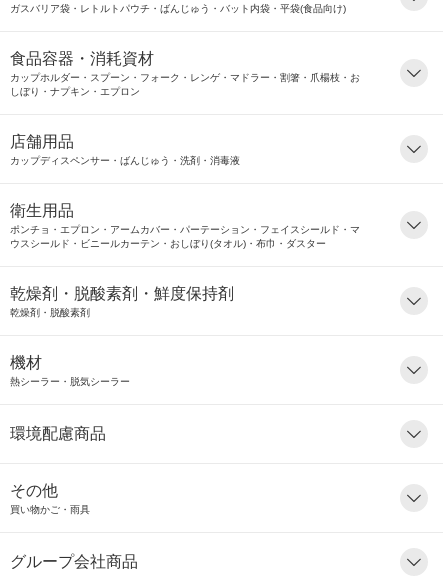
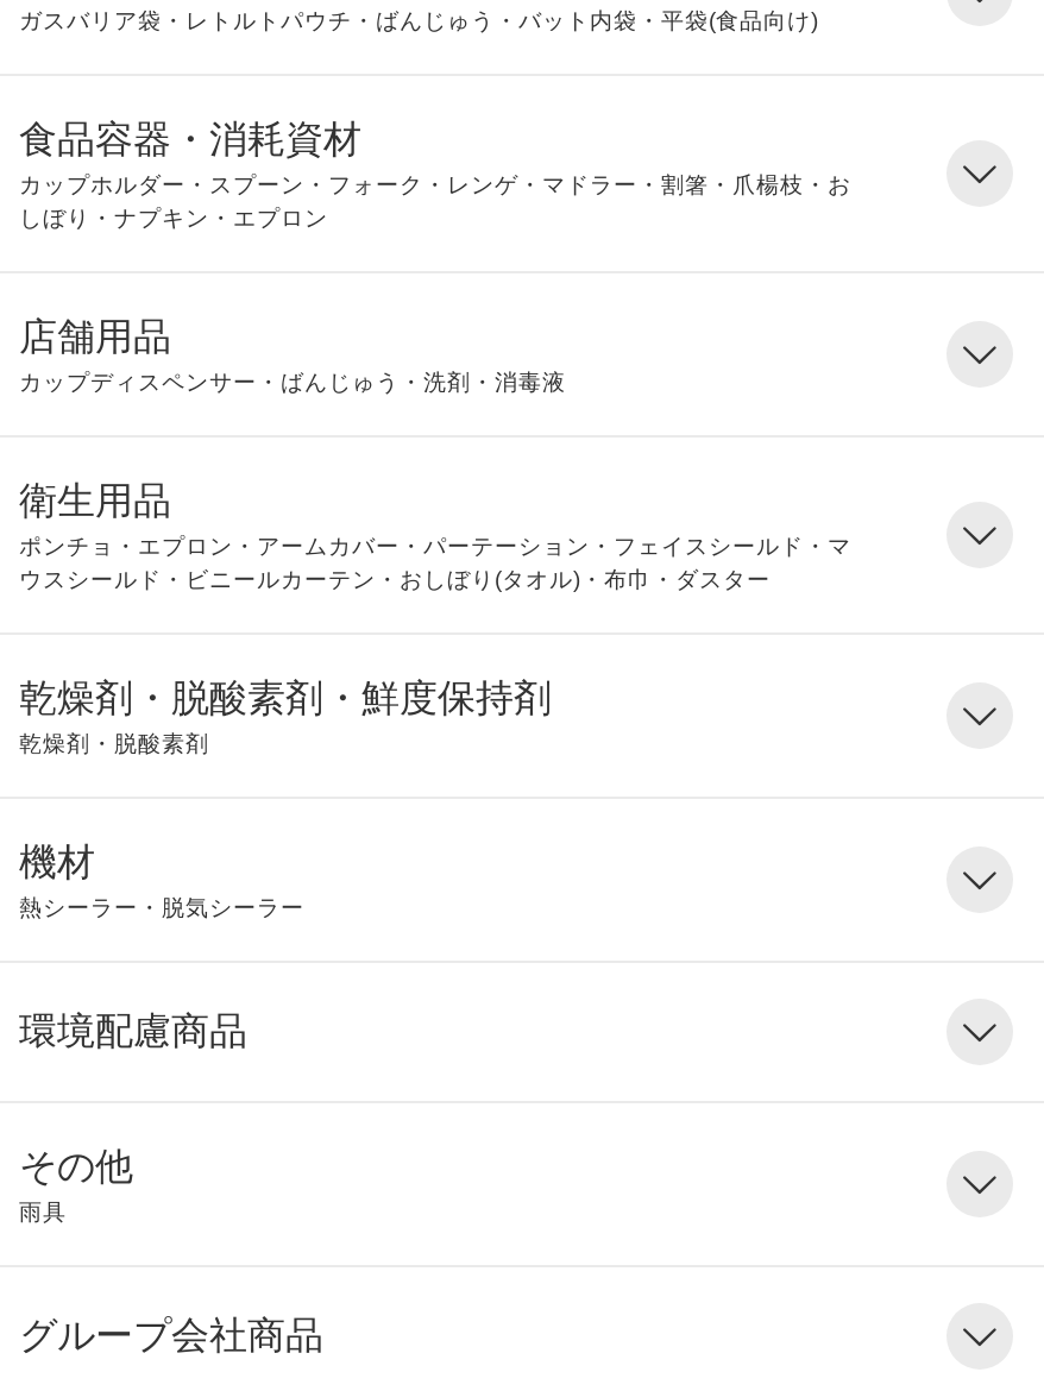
[10,504,90,515] 買い物かご・雨具 -> [19,1199,67,1226] 雨具

